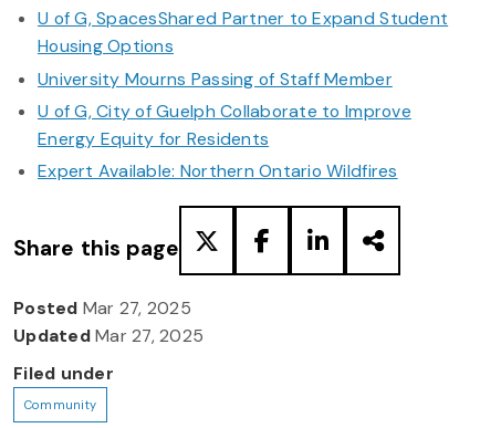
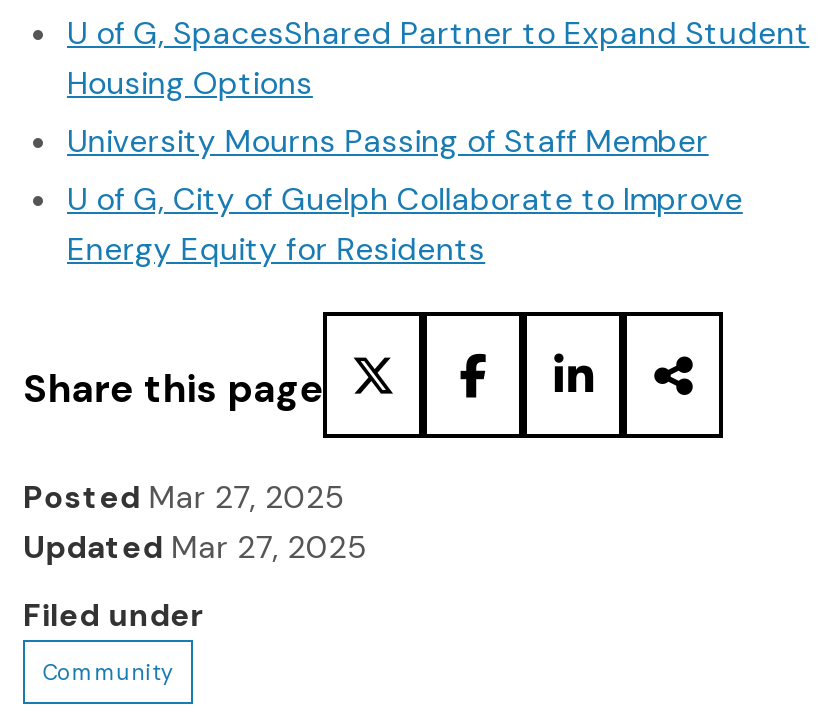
[38,160,398,183] Expert Available: Northern Ontario Wildfires -> none

